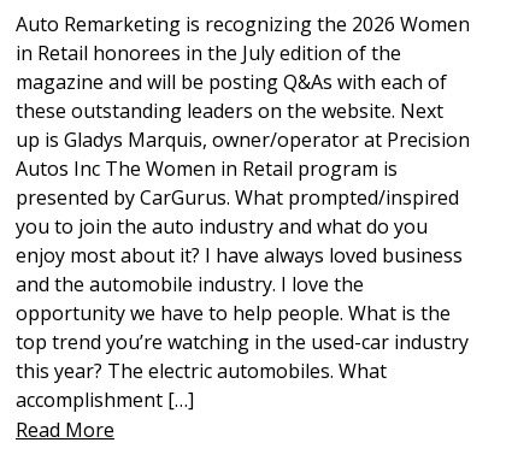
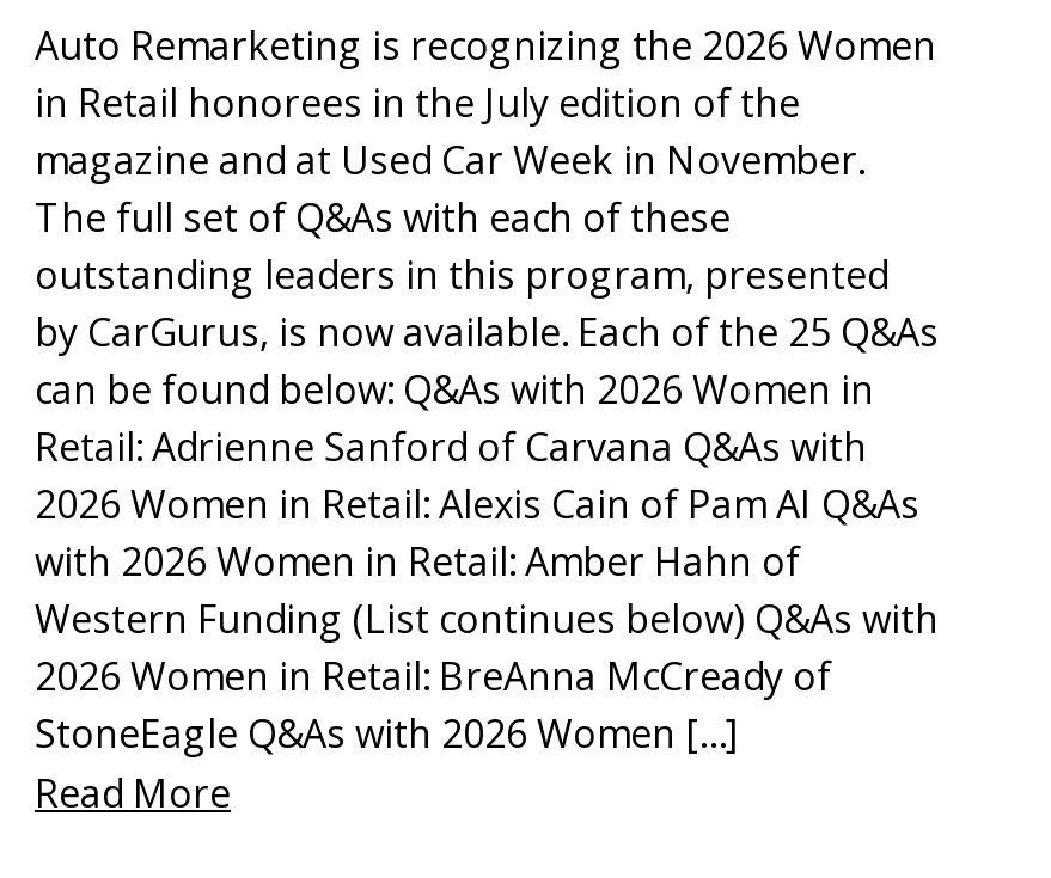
[16,68,470,413] magazine and will be posting Q&As with each of | these outstanding leaders on the website. Next | up is Gladys Marquis, owner/operator at Precision | Autos Inc The Women in Retail program is | presented by CarGurus. What prompted/inspired | you to join the auto industry and what do you | enjoy most about it? I have always loved business | and the automobile industry. I love the | opportunity we have to help people. What is the | top trend you’re watching in the used-car industry | this year? The electric automobiles. What | accomplishment […] -> [35,133,939,759] magazine and at Used Car Week in November. | The full set of Q&As with each of these | outstanding leaders in this program, presented | by CarGurus, is now available. Each of the 25 Q&As | can be found below: Q&As with 2026 Women in | Retail: Adrienne Sanford of Carvana Q&As with | 2026 Women in Retail: Alexis Cain of Pam AI Q&As | with 2026 Women in Retail: Amber Hahn of | Western Funding (List continues below) Q&As with | 2026 Women in Retail: BreAnna McCready of | StoneEagle Q&As with 2026 Women […]

